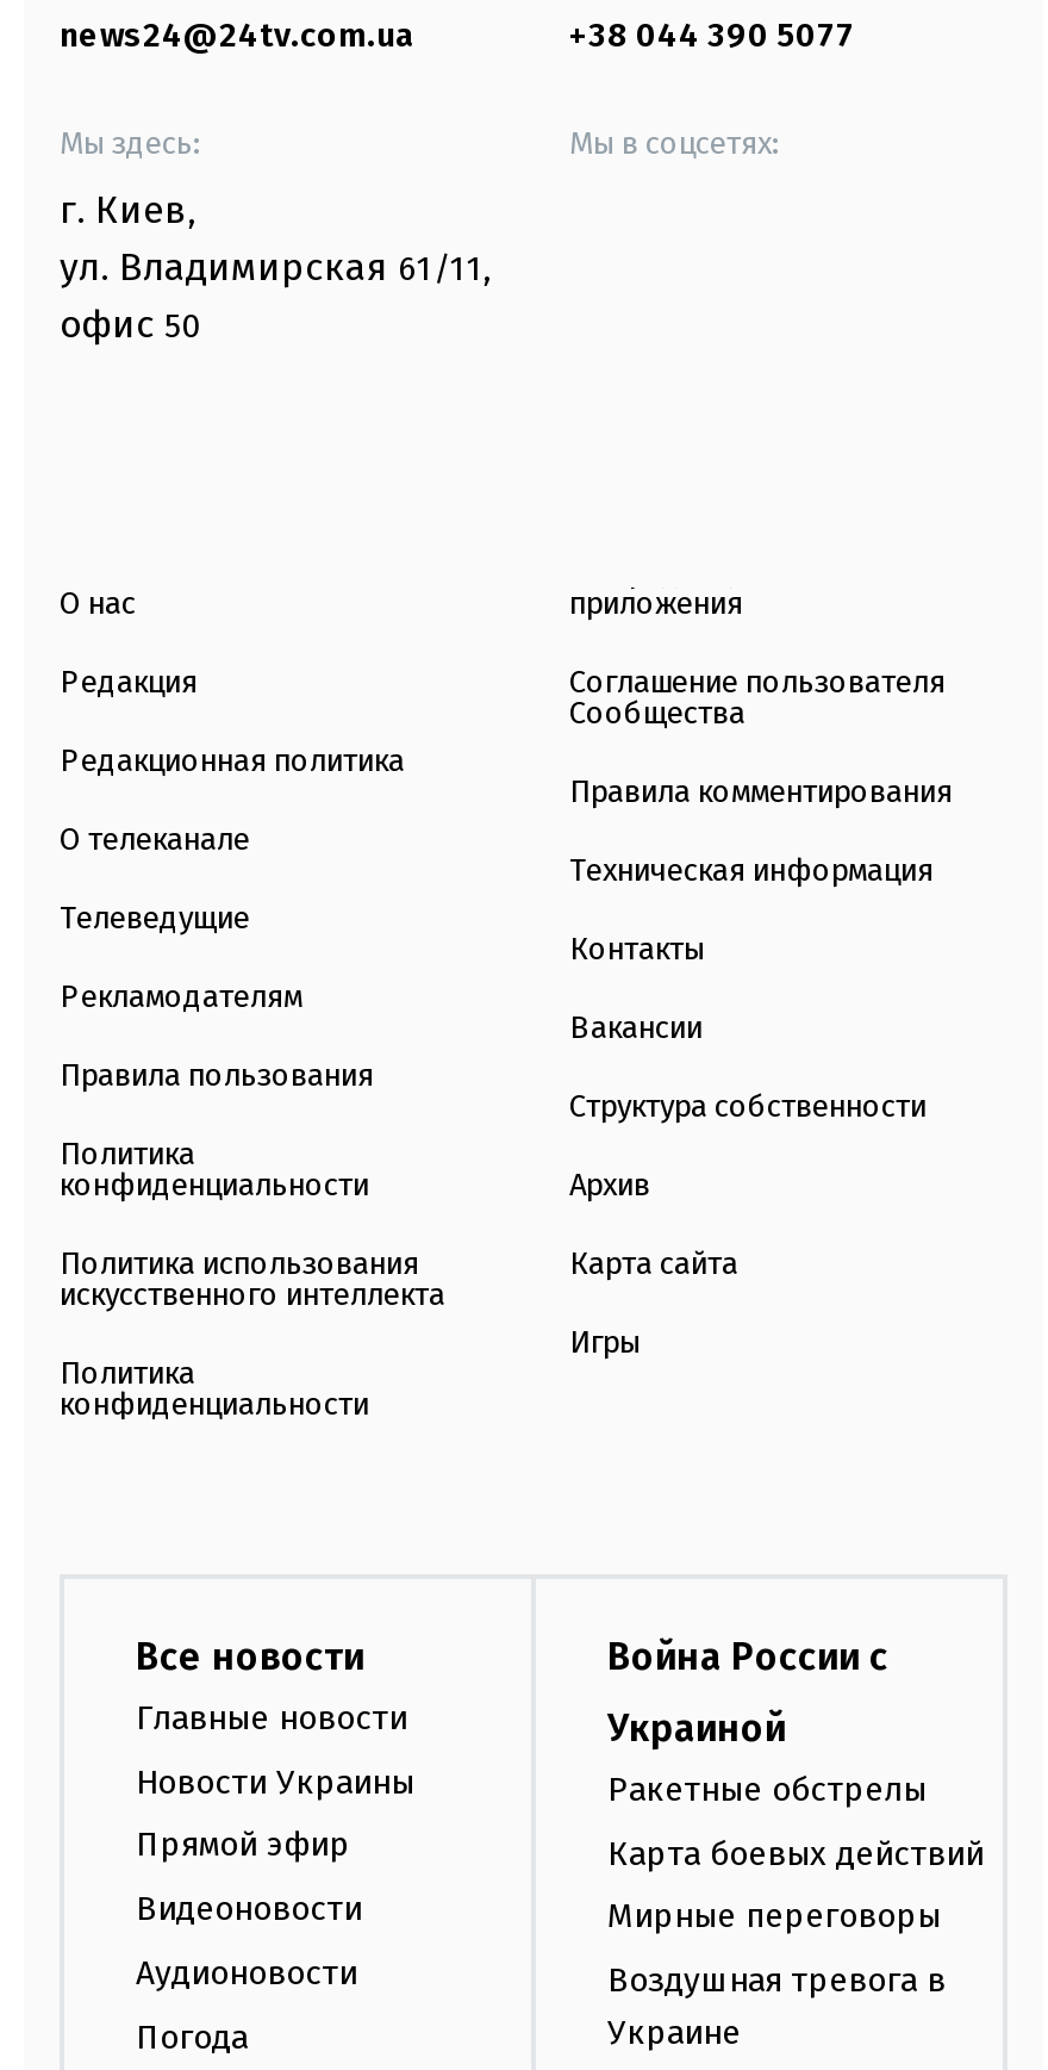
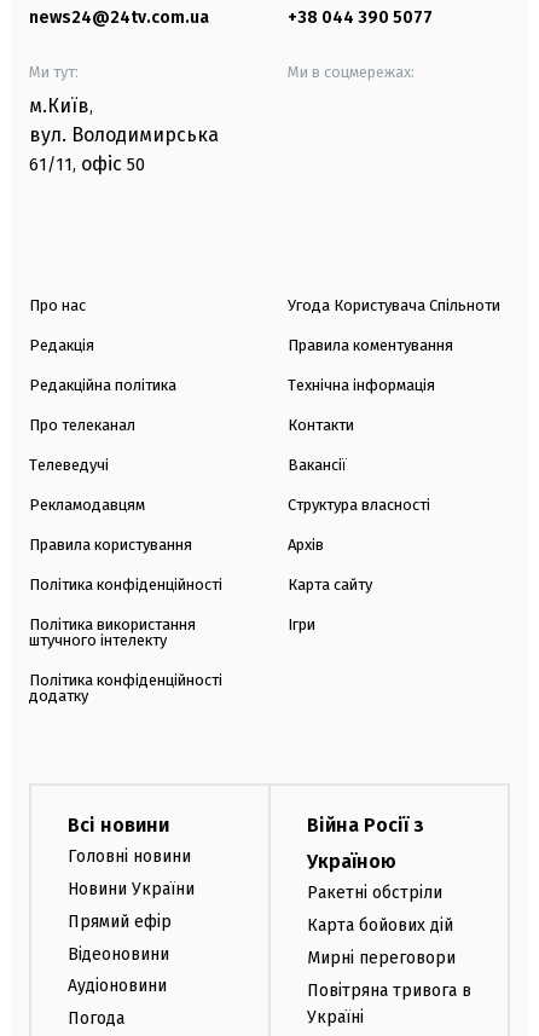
[60,124,491,346] Мы здесь: | г. Киев, | ул. Владимирская 61/11, | офис 50 -> [29,63,219,175] Ми тут: | м.Київ, | вул. Володимирська | 61/11, офіс 50
[569,124,779,160] Мы в соцсетях: -> [288,63,415,81] Ми в соцмережах:
[60,584,445,1421] О нас | Редакция | Редакционная политика | О телеканале | Телеведущие | Рекламодателям | Правила пользования | Политика | конфиденциальности | Политика использования | искусственного интеллекта | Политика | конфиденциальности -> [29,296,222,705] Про нас | Редакція | Редакційна політика | Про телеканал | Телеведучі | Рекламодавцям | Правила користування | Політика конфіденційності | Політика використання | штучного інтелекту | Політика конфіденційності | додатку
[569,584,953,1359] приложения | Соглашение пользователя | Сообщества | Правила комментирования | Техническая информация | Контакты | Вакансии | Структура собственности | Архив | Карта сайта | Игры -> [288,296,500,634] Угода Користувача Спільноти | Правила коментування | Технічна інформація | Контакти | Вакансії | Структура власності | Архів | Карта сайту | Ігри
[136,1633,414,1993] Все новости | Главные новости | Новости Украины | Прямой эфир | Видеоновости | Аудионовости -> [68,814,195,996] Всі новини | Головні новини | Новини України | Прямий ефір | Відеоновини | Аудіоновини
[607,1633,888,1678] Война России с -> [307,814,424,837] Війна Росії з
[607,1704,927,1809] Украиной | Ракетные обстрелы -> [307,850,442,903] Україною | Ракетні обстріли
[607,1833,984,1873] Карта боевых действий -> [307,915,453,936] Карта бойових дій
[607,1896,941,1937] Мирные переговоры -> [307,947,456,968] Мирні переговори
[607,1960,946,2053] Воздушная тревога в | Украине -> [307,980,471,1027] Повітряна тривога в | Україні

